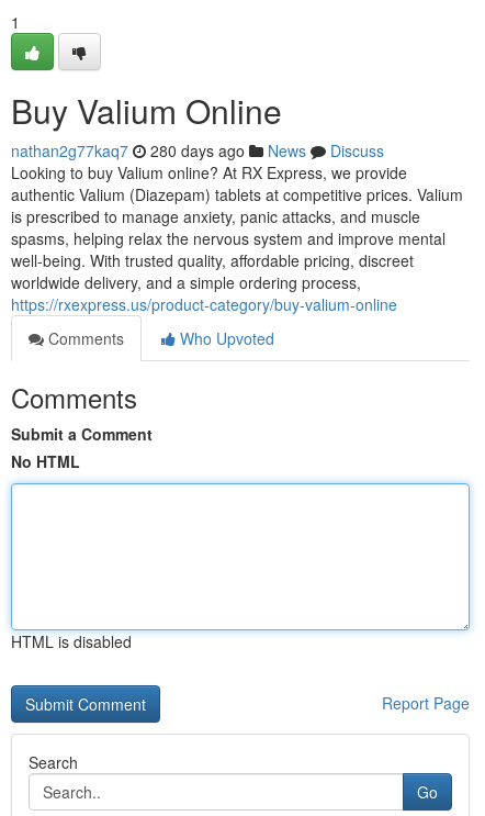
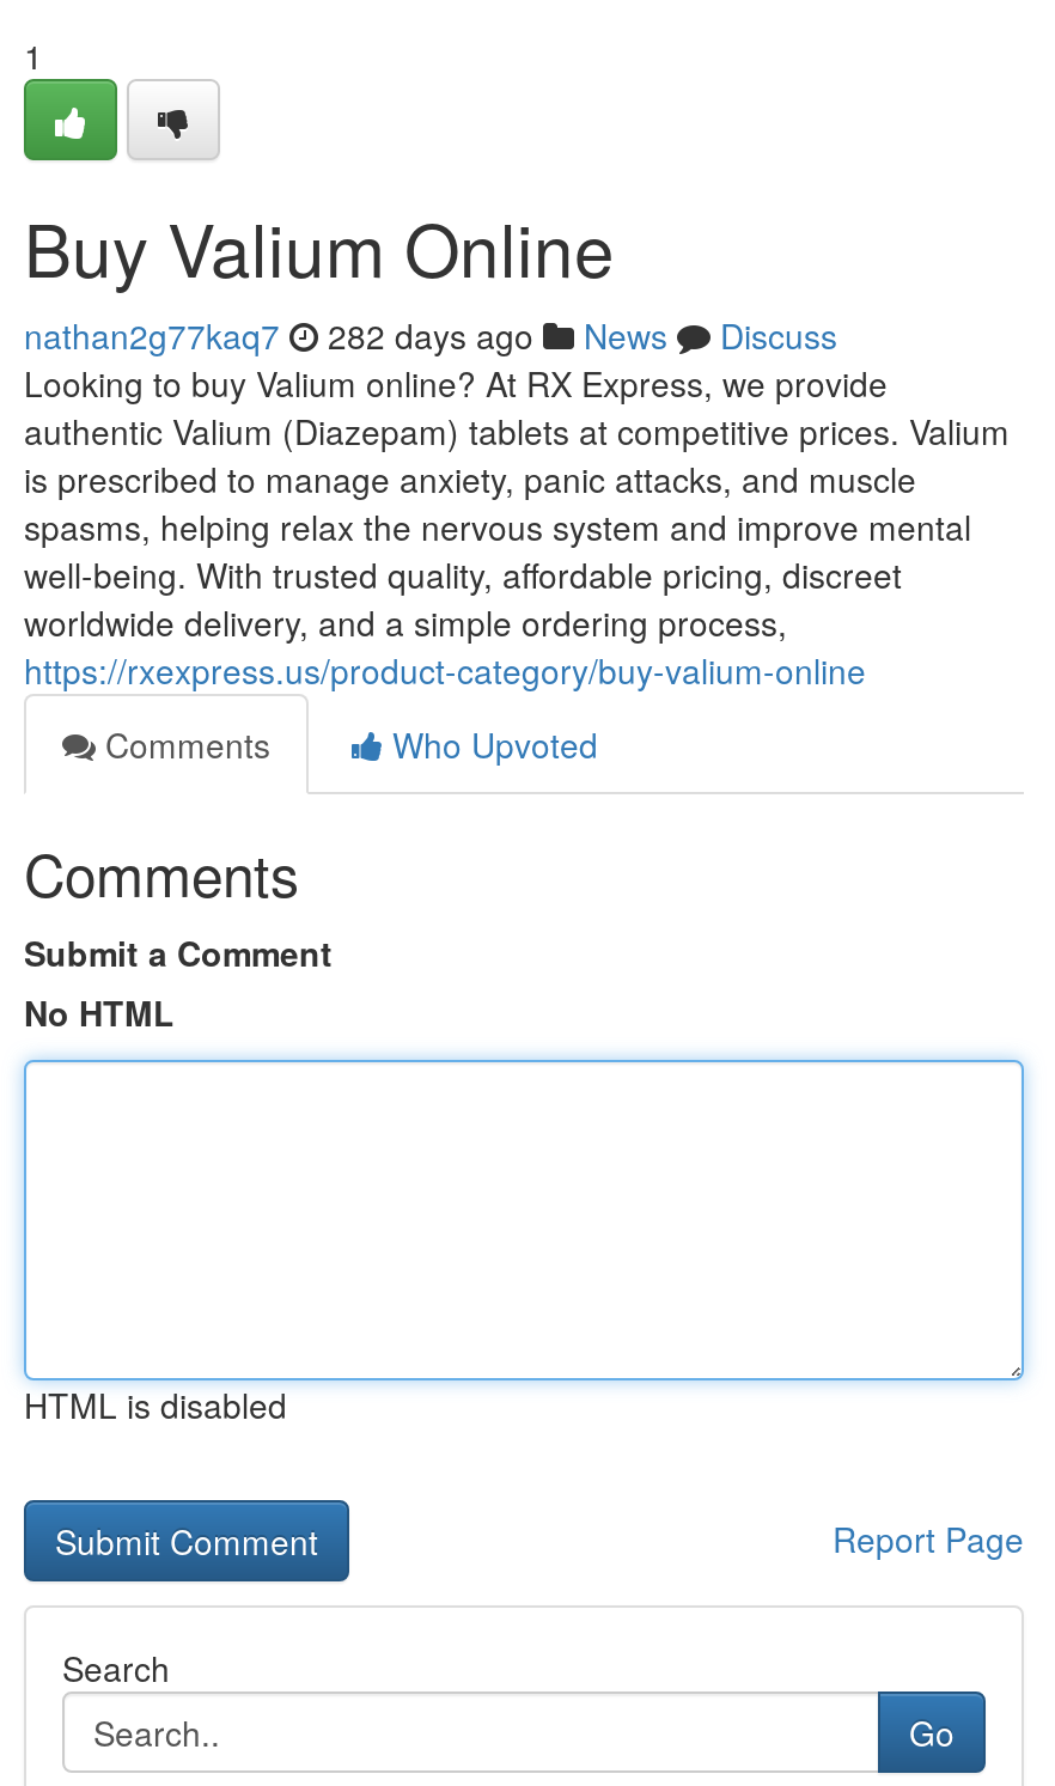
[11,139,384,161] nathan2g77kaq7 280 days ago News Discuss -> [24,311,837,359] nathan2g77kaq7 282 days ago News Discuss

